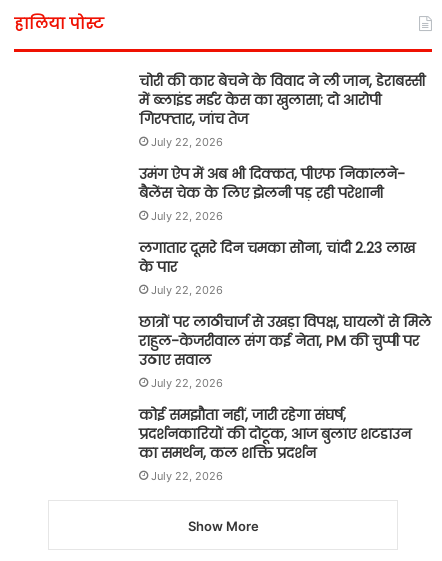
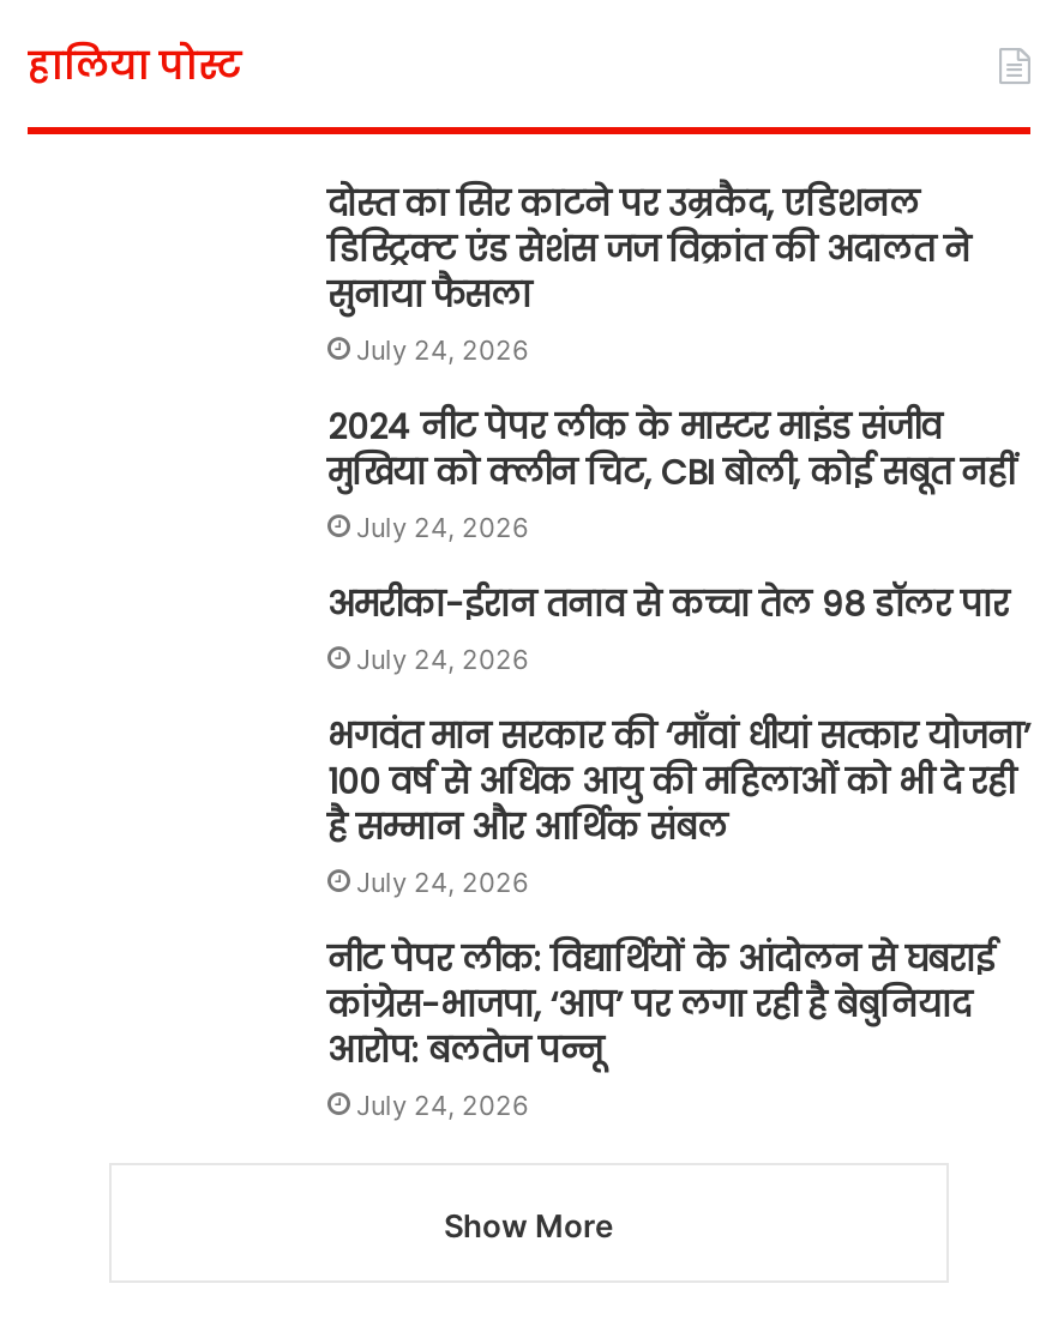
[139,71,425,149] चोरी की कार बेचने के विवाद ने ली जान, डेराबस्सी | में ब्लाइंड मर्डर केस का खुलासा; दो आरोपी | गिरफ्तार, जांच तेज | July 22, 2026 -> [327,181,970,368] दोस्त का सिर काटने पर उम्रकैद, एडिशनल | डिस्ट्रिक्ट एंड सेशंस जज विक्रांत की अदालत ने | सुनाया फैसला | July 24, 2026
[139,164,405,223] उमंग ऐप में अब भी दिक्कत, पीएफ निकालने- | बैलेंस चेक के लिए झेलनी पड़ रही परेशानी | July 22, 2026 -> [327,404,1016,546] 2024 नीट पेपर लीक के मास्टर माइंड संजीव | मुखिया को क्लीन चिट, CBI बोली, कोई सबूत नहीं | July 24, 2026
[139,238,415,297] लगातार दूसरे दिन चमका सोना, चांदी 2.23 लाख | के पार | July 22, 2026 -> [327,582,1009,678] अमरीका-ईरान तनाव से कच्चा तेल 98 डॉलर पार | July 24, 2026
[139,312,431,390] छात्रों पर लाठीचार्ज से उखड़ा विपक्ष, घायलों से मिले | राहुल-केजरीवाल संग कई नेता, PM की चुप्पी पर | उठाए सवाल | July 22, 2026 -> [327,714,1030,901] भगवंत मान सरकार की ‘माँवां धीयां सत्कार योजना’ | 100 वर्ष से अधिक आयु की महिलाओं को भी दे रही | है सम्मान और आर्थिक संबल | July 24, 2026
[139,405,411,483] कोई समझौता नहीं, जारी रहेगा संघर्ष, | प्रदर्शनकारियों की दोटूक, आज बुलाए शटडाउन | का समर्थन, कल शक्ति प्रदर्शन | July 22, 2026 -> [327,937,994,1124] नीट पेपर लीक: विद्यार्थियों के आंदोलन से घबराई | कांग्रेस-भाजपा, ‘आप’ पर लगा रही है बेबुनियाद | आरोप: बलतेज पन्नू | July 24, 2026

